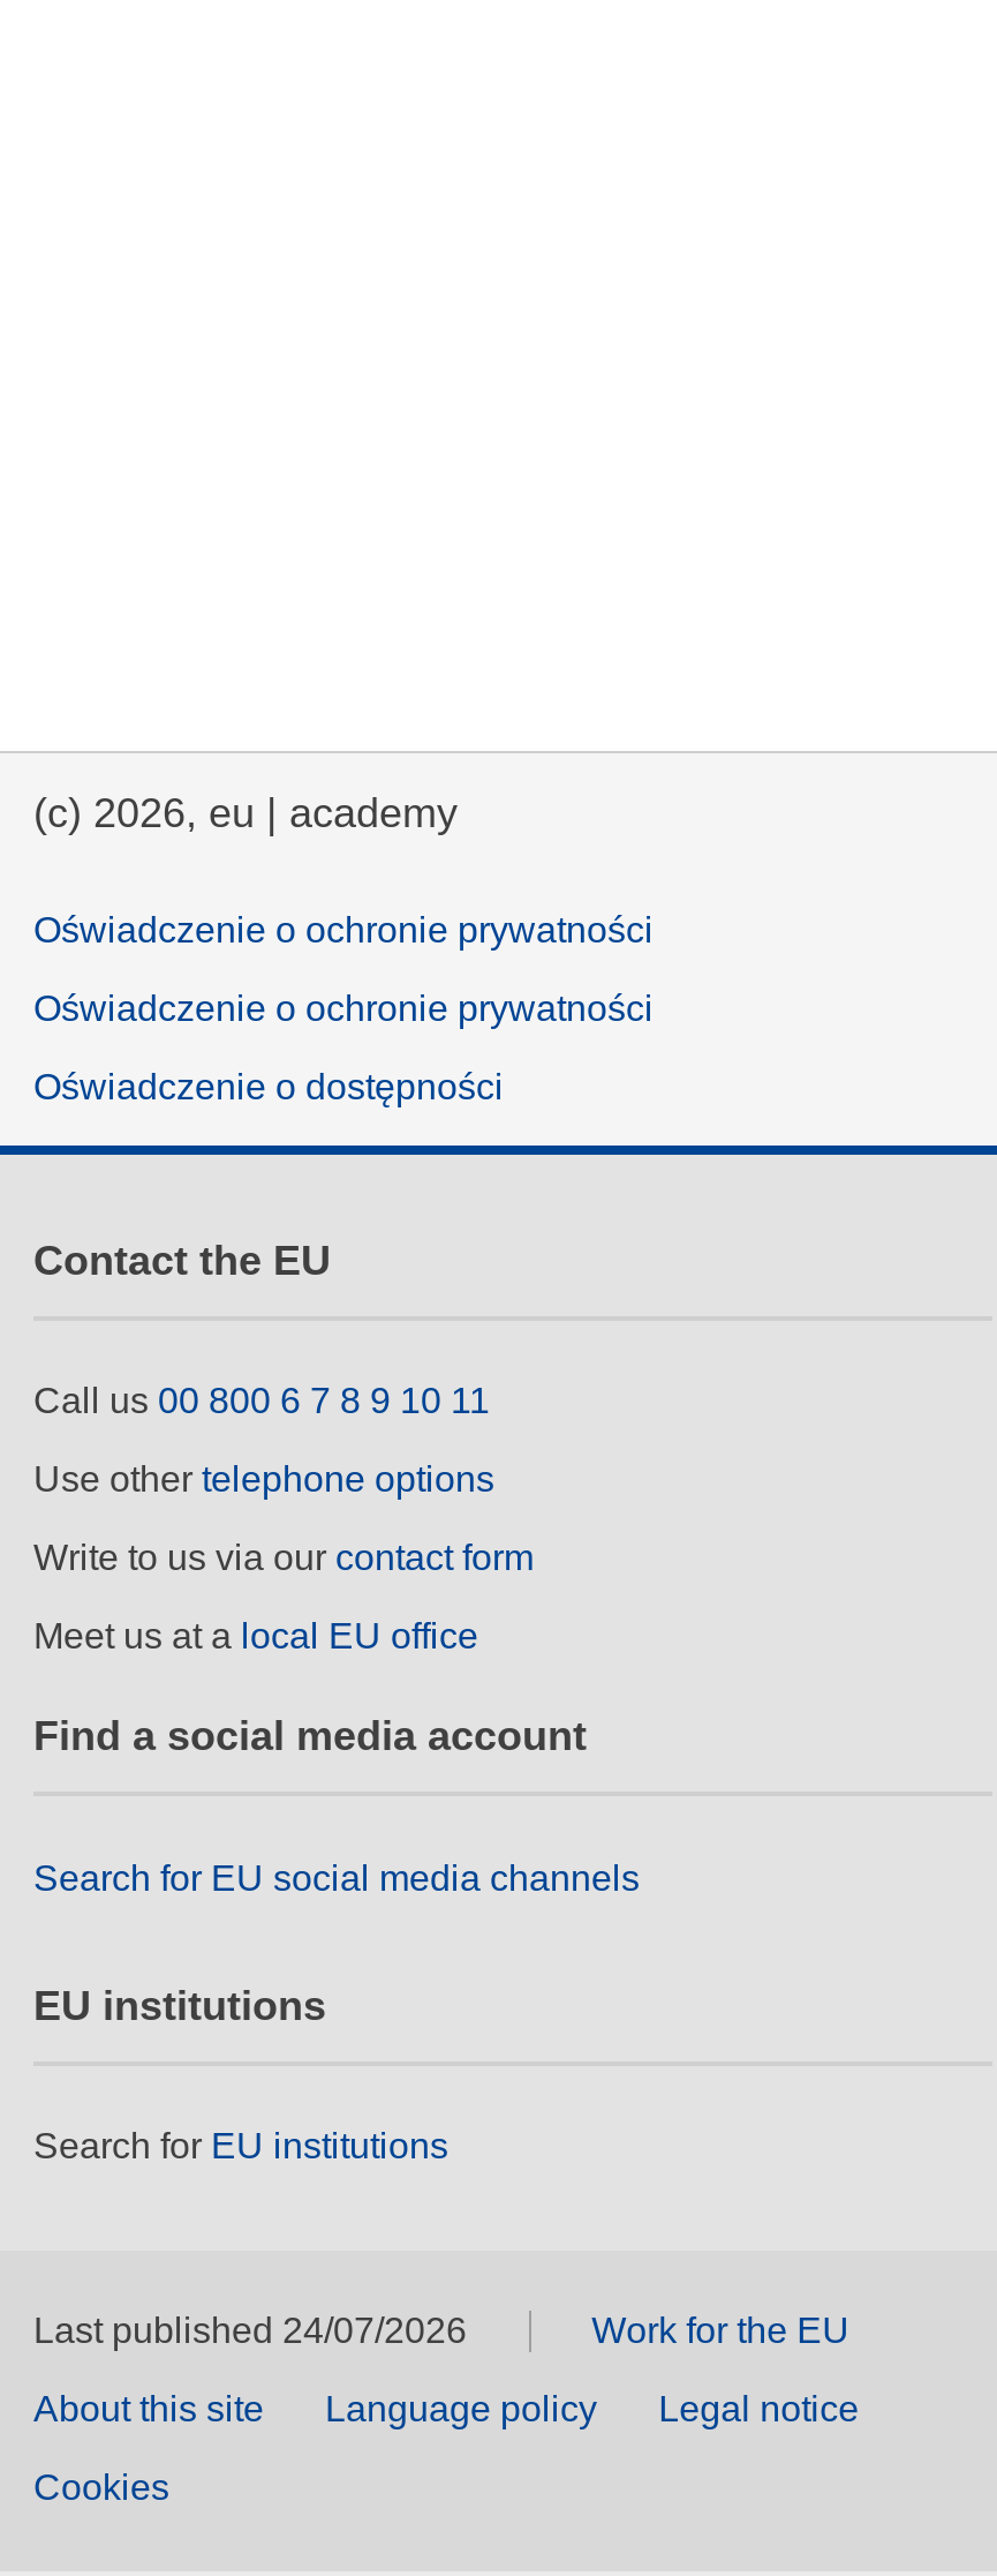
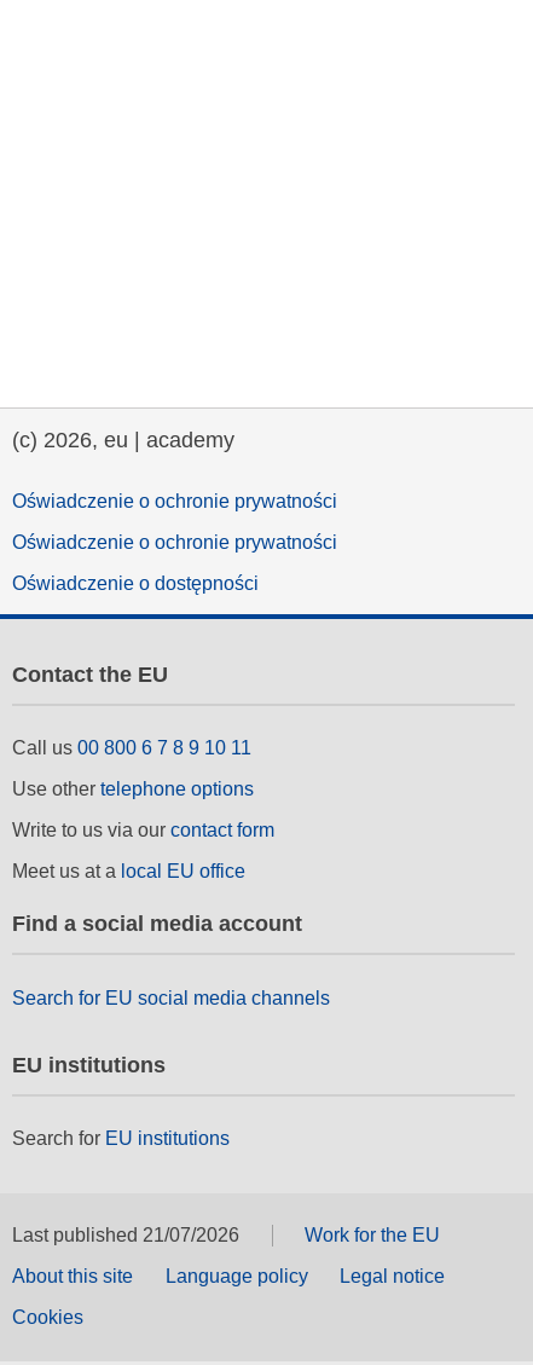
[33,2312,467,2351] Last published 24/07/2026 -> [12,1225,239,1246] Last published 21/07/2026

